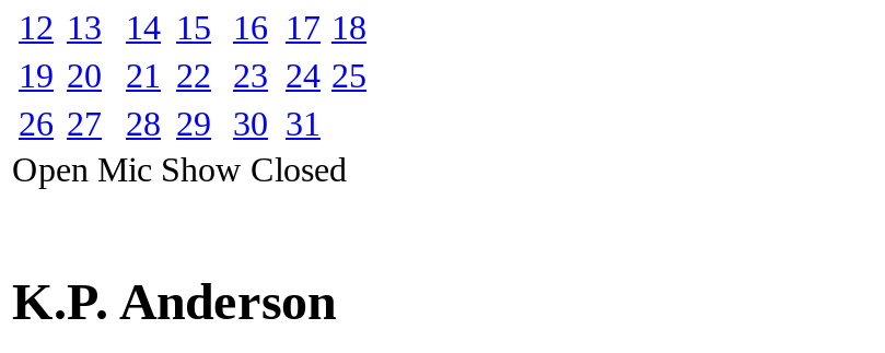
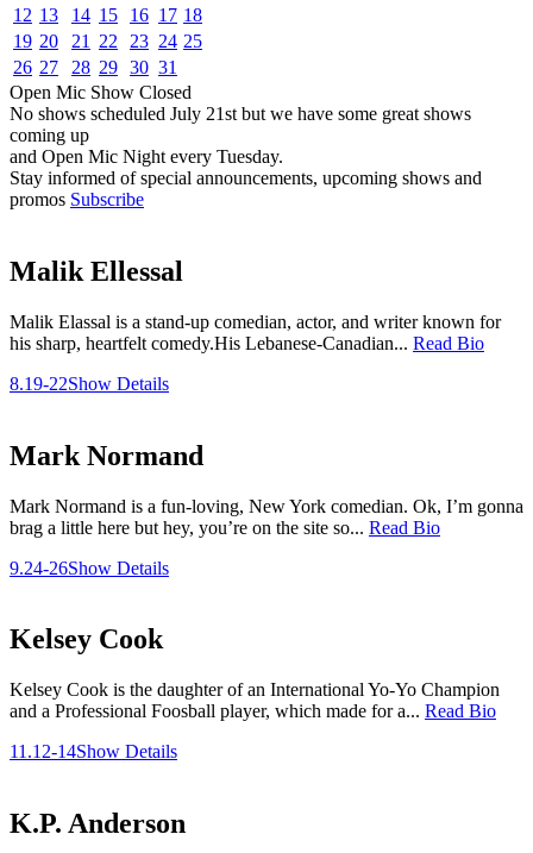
none -> [10,103,523,762] No shows scheduled July 21st but we have some great shows | coming up | and Open Mic Night every Tuesday. | Stay informed of special announcements, upcoming shows and | promos Subscribe | Malik Ellessal | Malik Elassal is a stand-up comedian, actor, and writer known for | his sharp, heartfelt comedy.His Lebanese-Canadian... Read Bio | 8.19-22Show Details | Mark Normand | Mark Normand is a fun-loving, New York comedian. Ok, I’m gonna | brag a little here but hey, you’re on the site so... Read Bio | 9.24-26Show Details | Kelsey Cook | Kelsey Cook is the daughter of an International Yo-Yo Champion | and a Professional Foosball player, which made for a... Read Bio | 11.12-14Show Details

